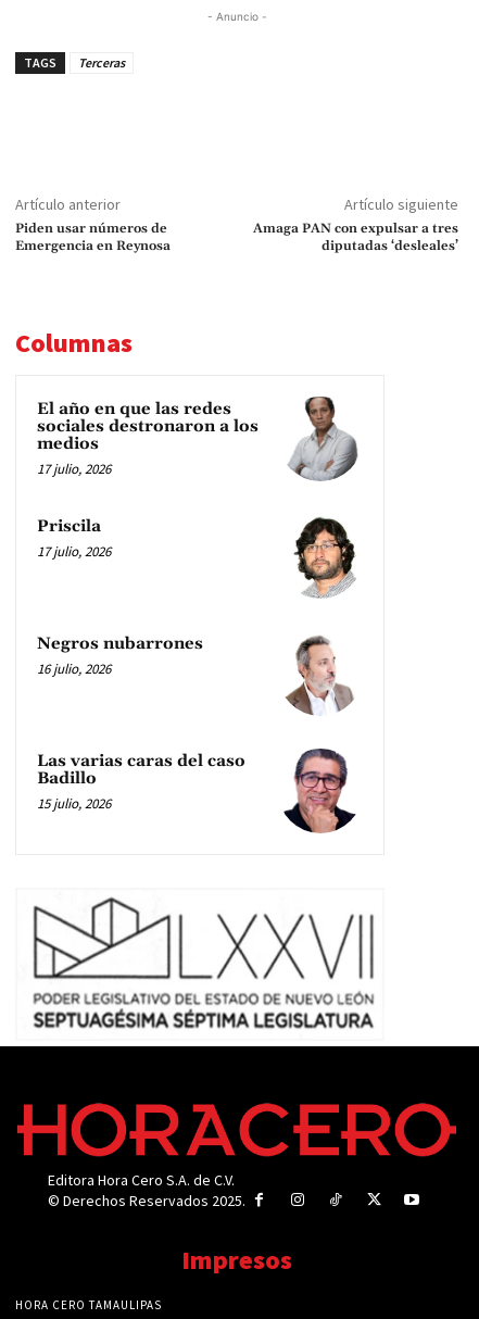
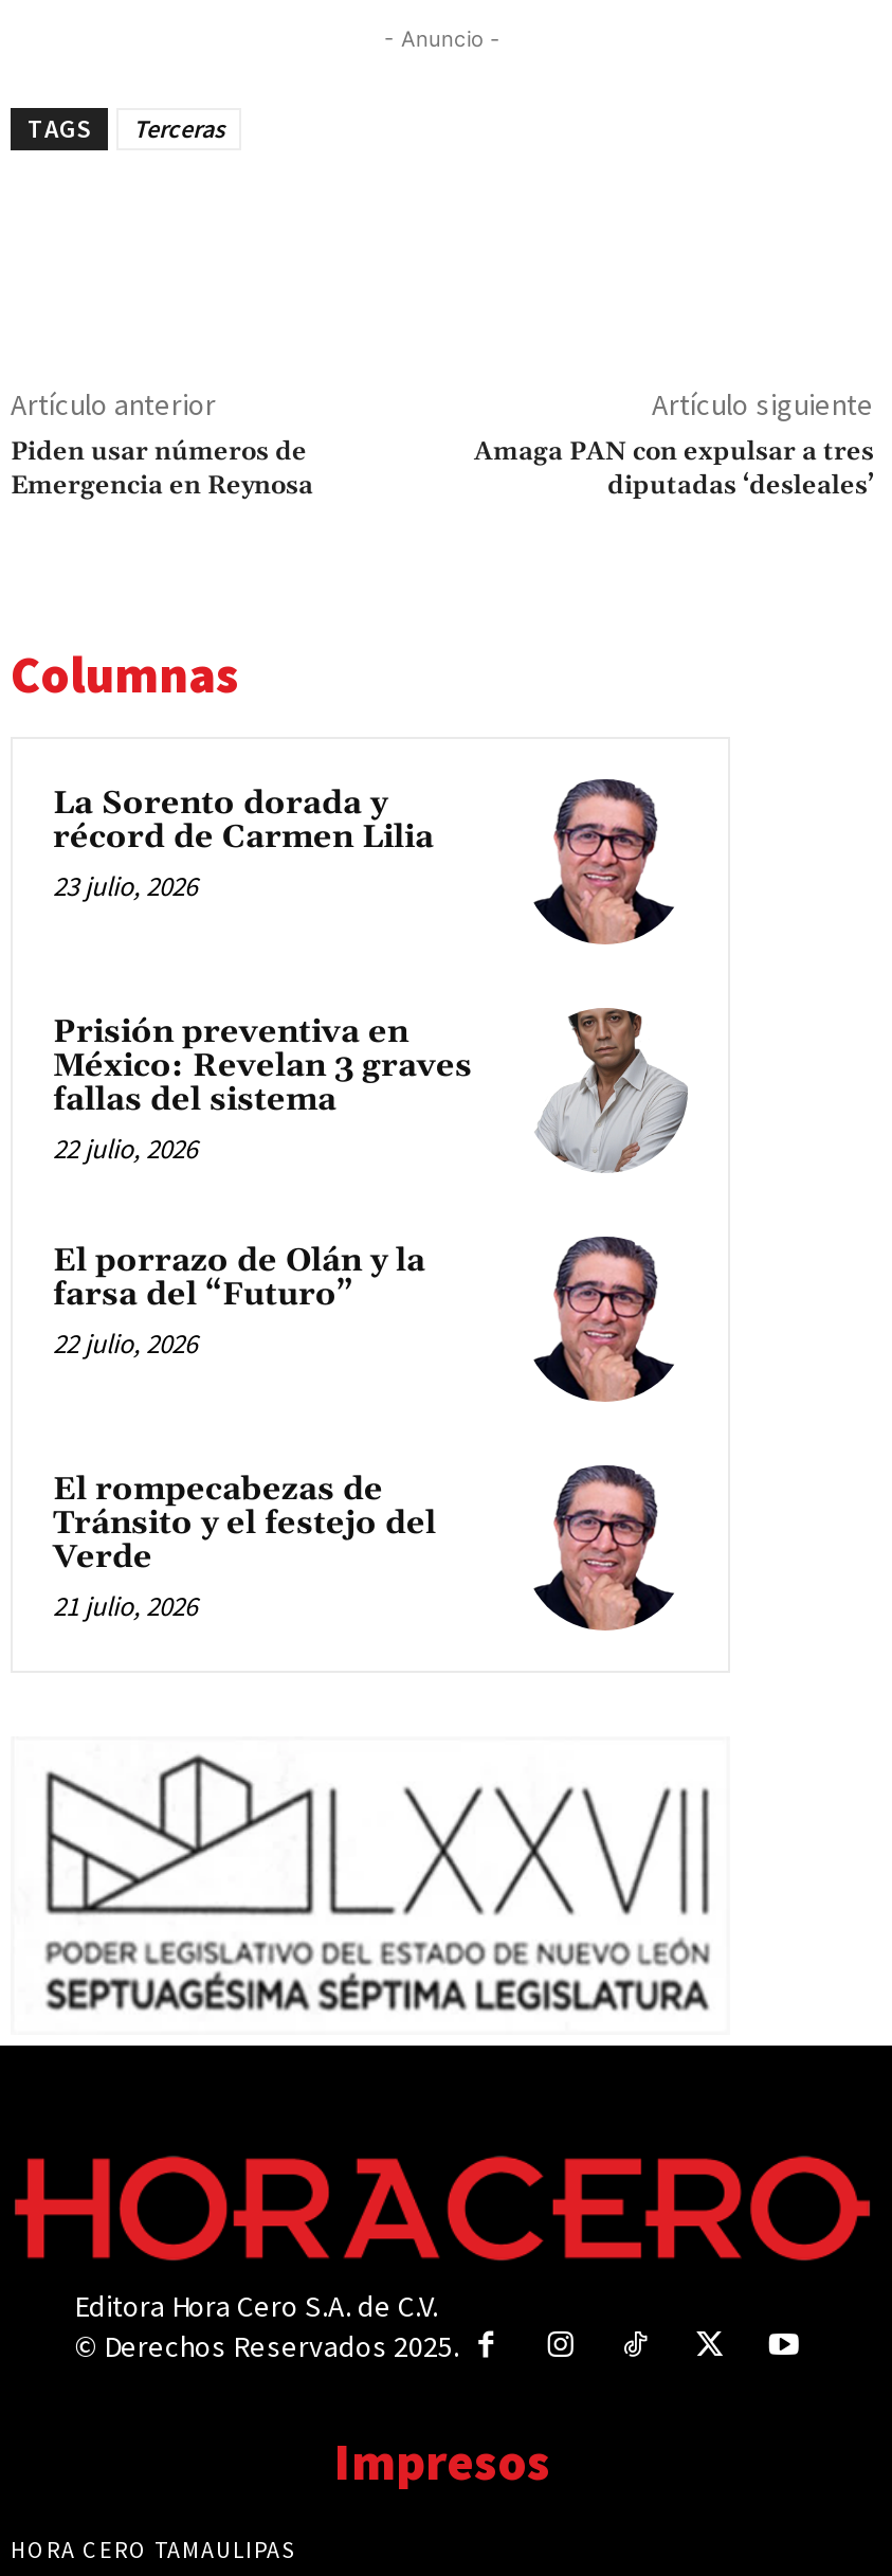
[37,399,259,478] El año en que las redes | sociales destronaron a los | medios | 17 julio, 2026 -> [53,784,434,905] La Sorento dorada y | récord de Carmen Lilia | 23 julio, 2026
[285,397,358,481] [image] -> [533,779,677,944] [image]
[37,516,111,561] Priscila | 17 julio, 2026 -> [53,1013,472,1167] Prisión preventiva en | México: Revelan 3 graves | fallas del sistema | 22 julio, 2026
[286,514,363,596] [image] -> [535,1006,690,1171] [image]
[37,634,203,678] Negros nubarrones | 16 julio, 2026 -> [53,1241,425,1362] El porrazo de Olán y la | farsa del “Futuro” | 22 julio, 2026
[285,631,353,715] [image] -> [533,1235,673,1402] [image]
[37,751,245,813] Las varias caras del caso | Badillo | 15 julio, 2026 -> [53,1470,436,1625] El rompecabezas de | Tránsito y el festejo del | Verde | 21 julio, 2026

